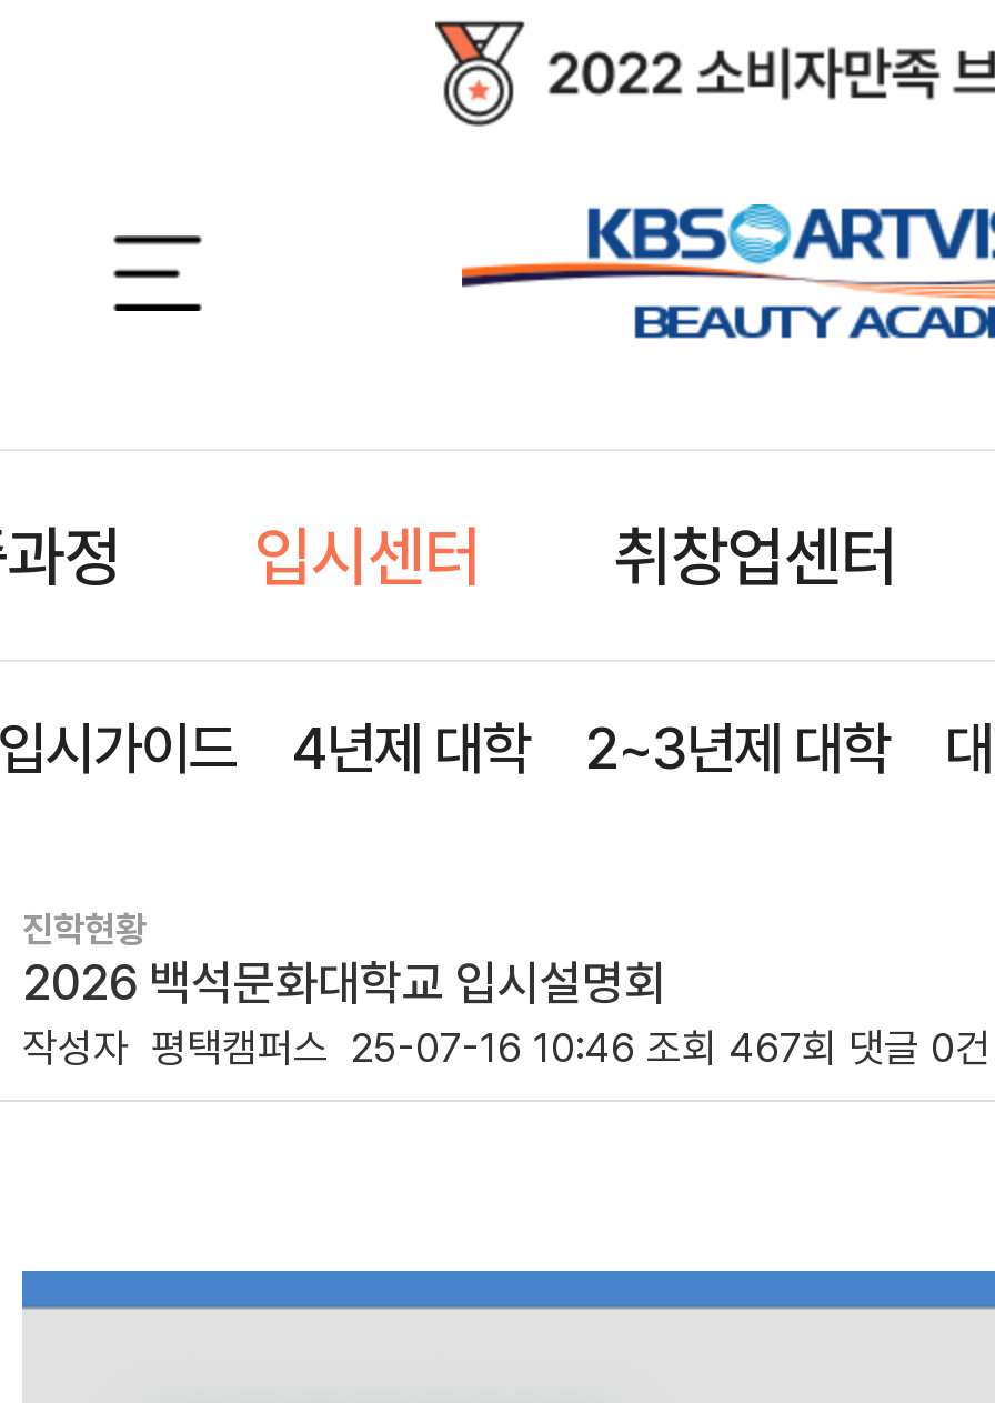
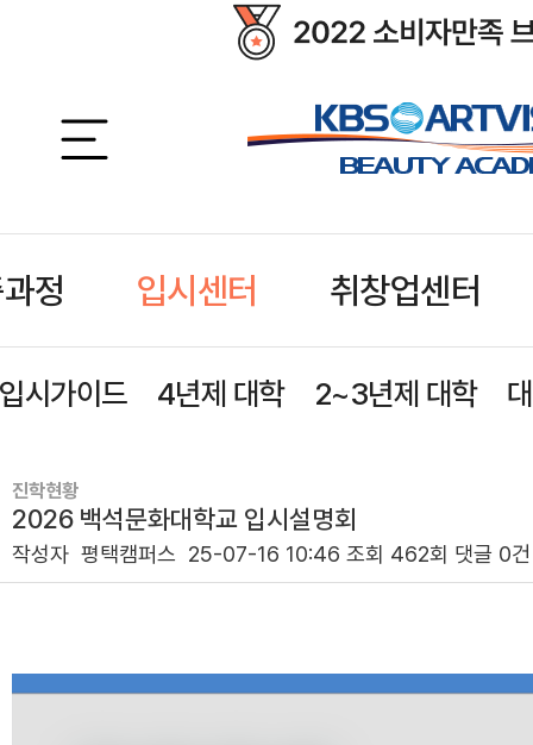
[22,1025,991,1072] 작성자 평택캠퍼스 25-07-16 10:46 조회 467회 댓글 0건 -> [12,542,531,567] 작성자 평택캠퍼스 25-07-16 10:46 조회 462회 댓글 0건

